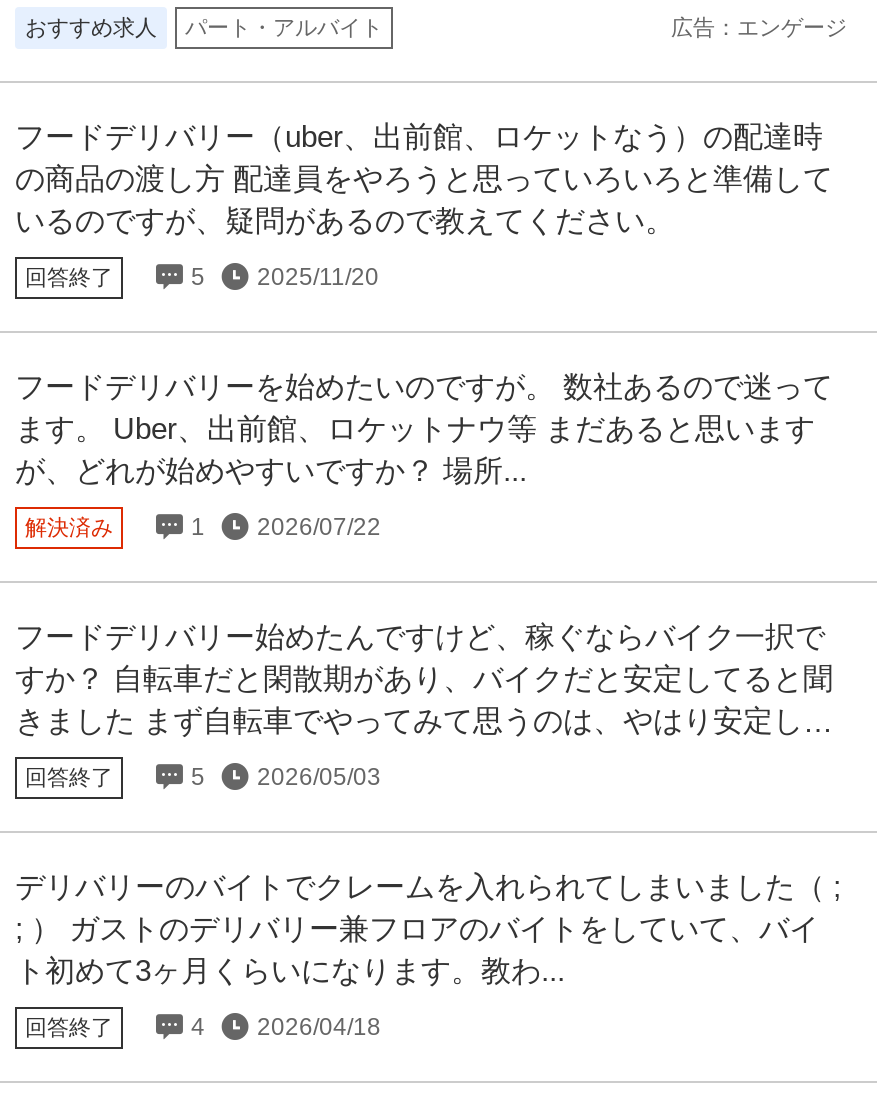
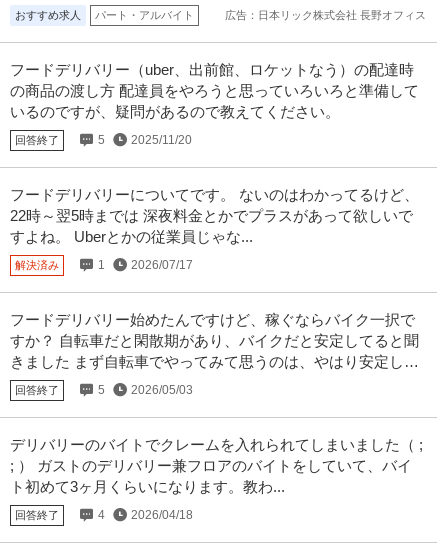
[671,16,847,40] 広告：エンゲージ -> [225,9,426,21] 広告：日本リック株式会社 長野オフィス
[15,370,833,488] フードデリバリーを始めたいのですが。 数社あるので迷って | ます。 Uber、出前館、ロケットナウ等 まだあると思います | が、どれが始めやすいですか？ 場所... -> [10,186,419,245] フードデリバリーについてです。 ないのはわかってるけど、 | 22時～翌5時までは 深夜料金とかでプラスがあって欲しいで | すよね。 Uberとかの従業員じゃな...
[191,514,381,542] 1 2026/07/22 -> [98,258,193,272] 1 2026/07/17

